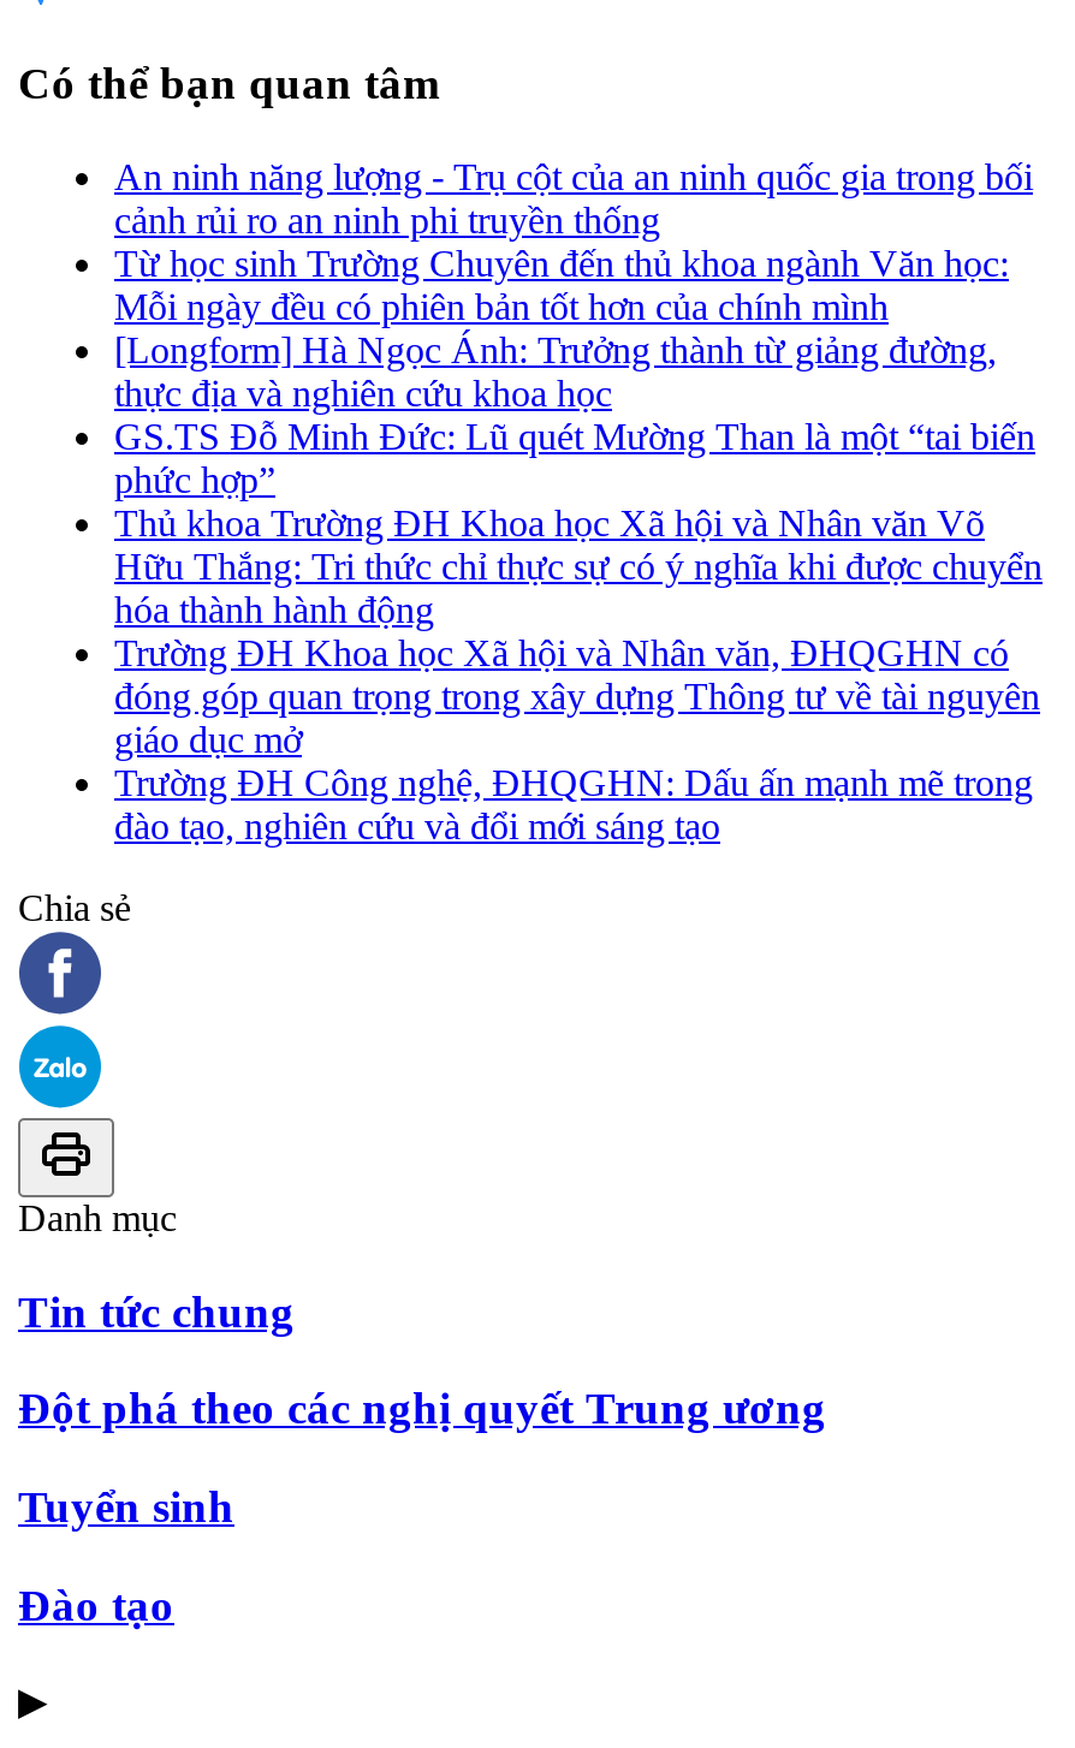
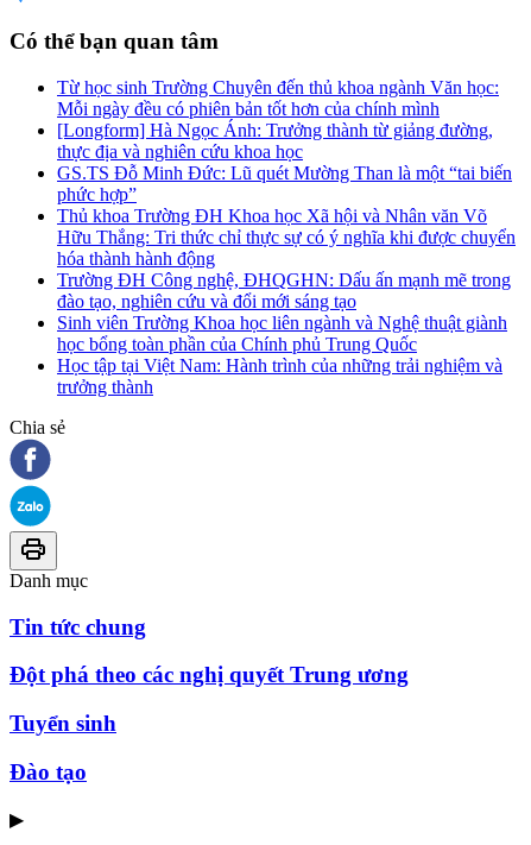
[114,156,1033,240] An ninh năng lượng - Trụ cột của an ninh quốc gia trong bối | cảnh rủi ro an ninh phi truyền thống -> none
moved [114,243,1043,630] -> [57,77,516,269]: Từ học sinh Trường Chuyên đến thủ khoa ngành Văn học: | Mỗi ngày đều có phiên bản tốt hơn của chính mình | [Longform] Hà Ngọc Ánh: Trưởng thành từ giảng đường, | ... | Hữu Thắng: Tri thức chỉ thực sự có ý nghĩa khi được chuyển | hóa thành hành động
[114,632,1040,760] Trường ĐH Khoa học Xã hội và Nhân văn, ĐHQGHN có | đóng góp quan trọng trong xây dựng Thông tư về tài nguyên | giáo dục mở -> none
moved [114,762,1033,846] -> [57,270,511,311]: Trường ĐH Công nghệ, ĐHQGHN: Dấu ấn mạnh mẽ trong | đào tạo, nghiên cứu và đổi mới sáng tạo
none -> [57,313,507,397] Sinh viên Trường Khoa học liên ngành và Nghệ thuật giành | học bổng toàn phần của Chính phủ Trung Quốc | Học tập tại Việt Nam: Hành trình của những trải nghiệm và | trưởng thành

